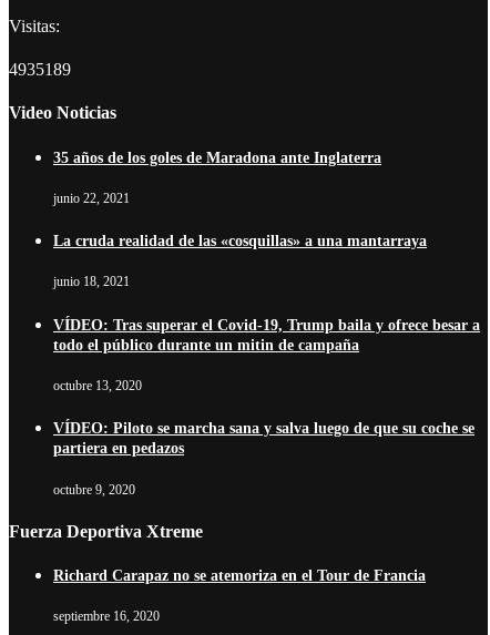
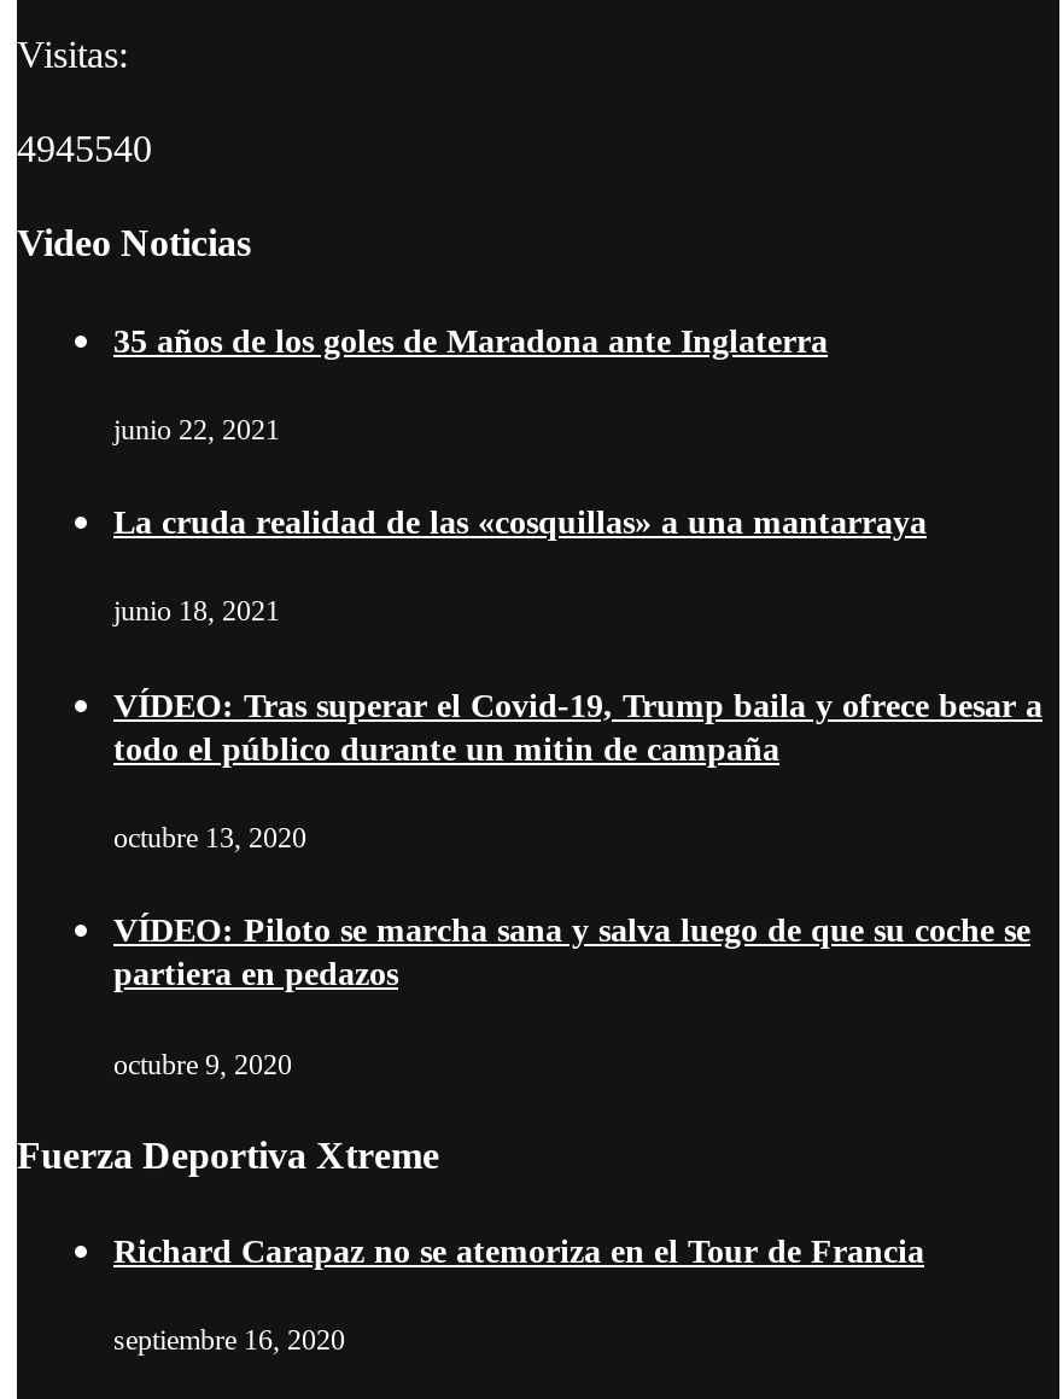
[9,60,71,79] 4935189 -> [17,128,152,169] 4945540

